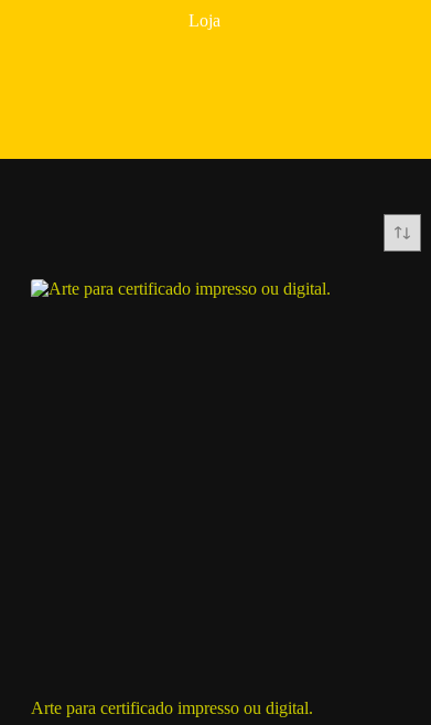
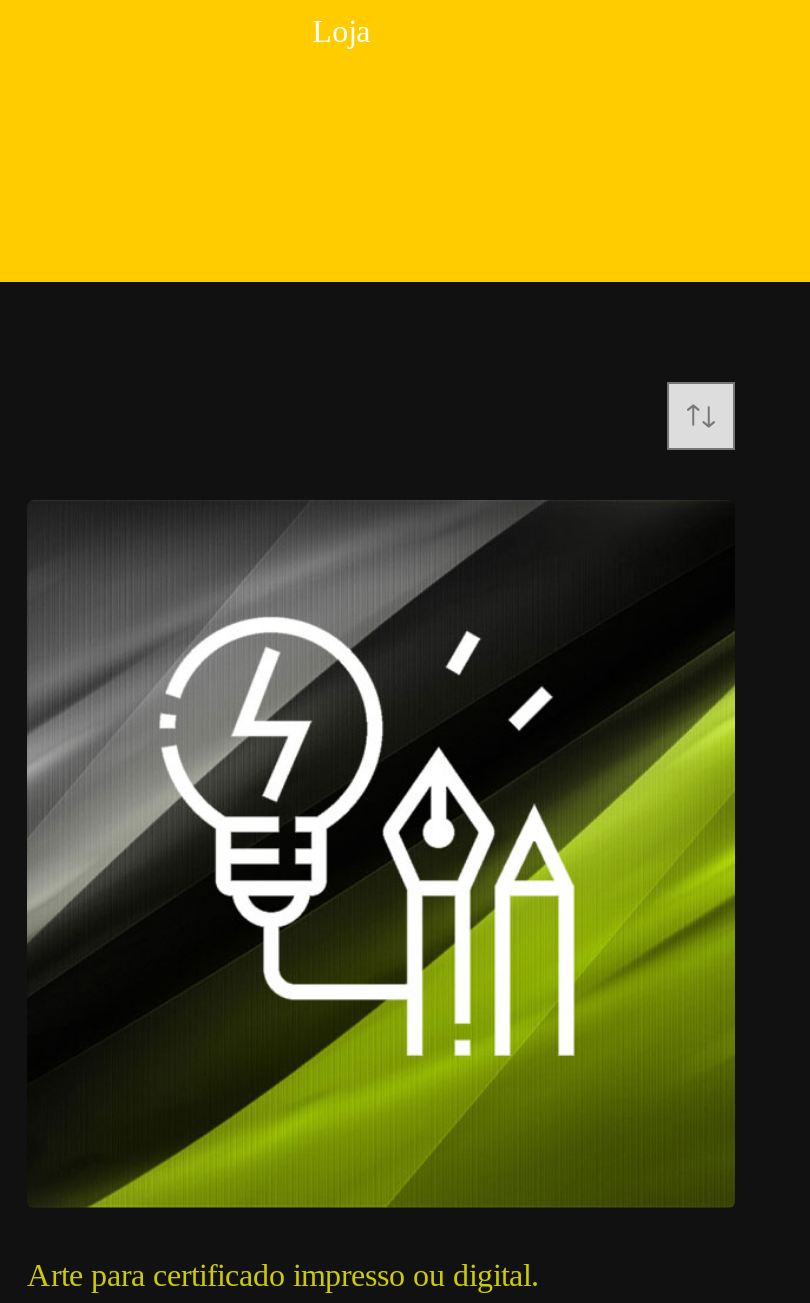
none -> [25,500,737,1210] [image]

